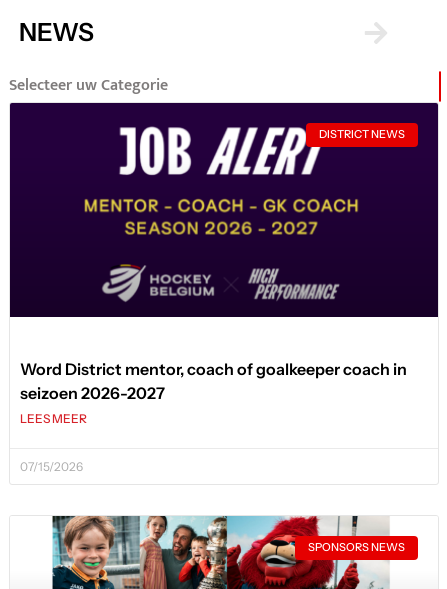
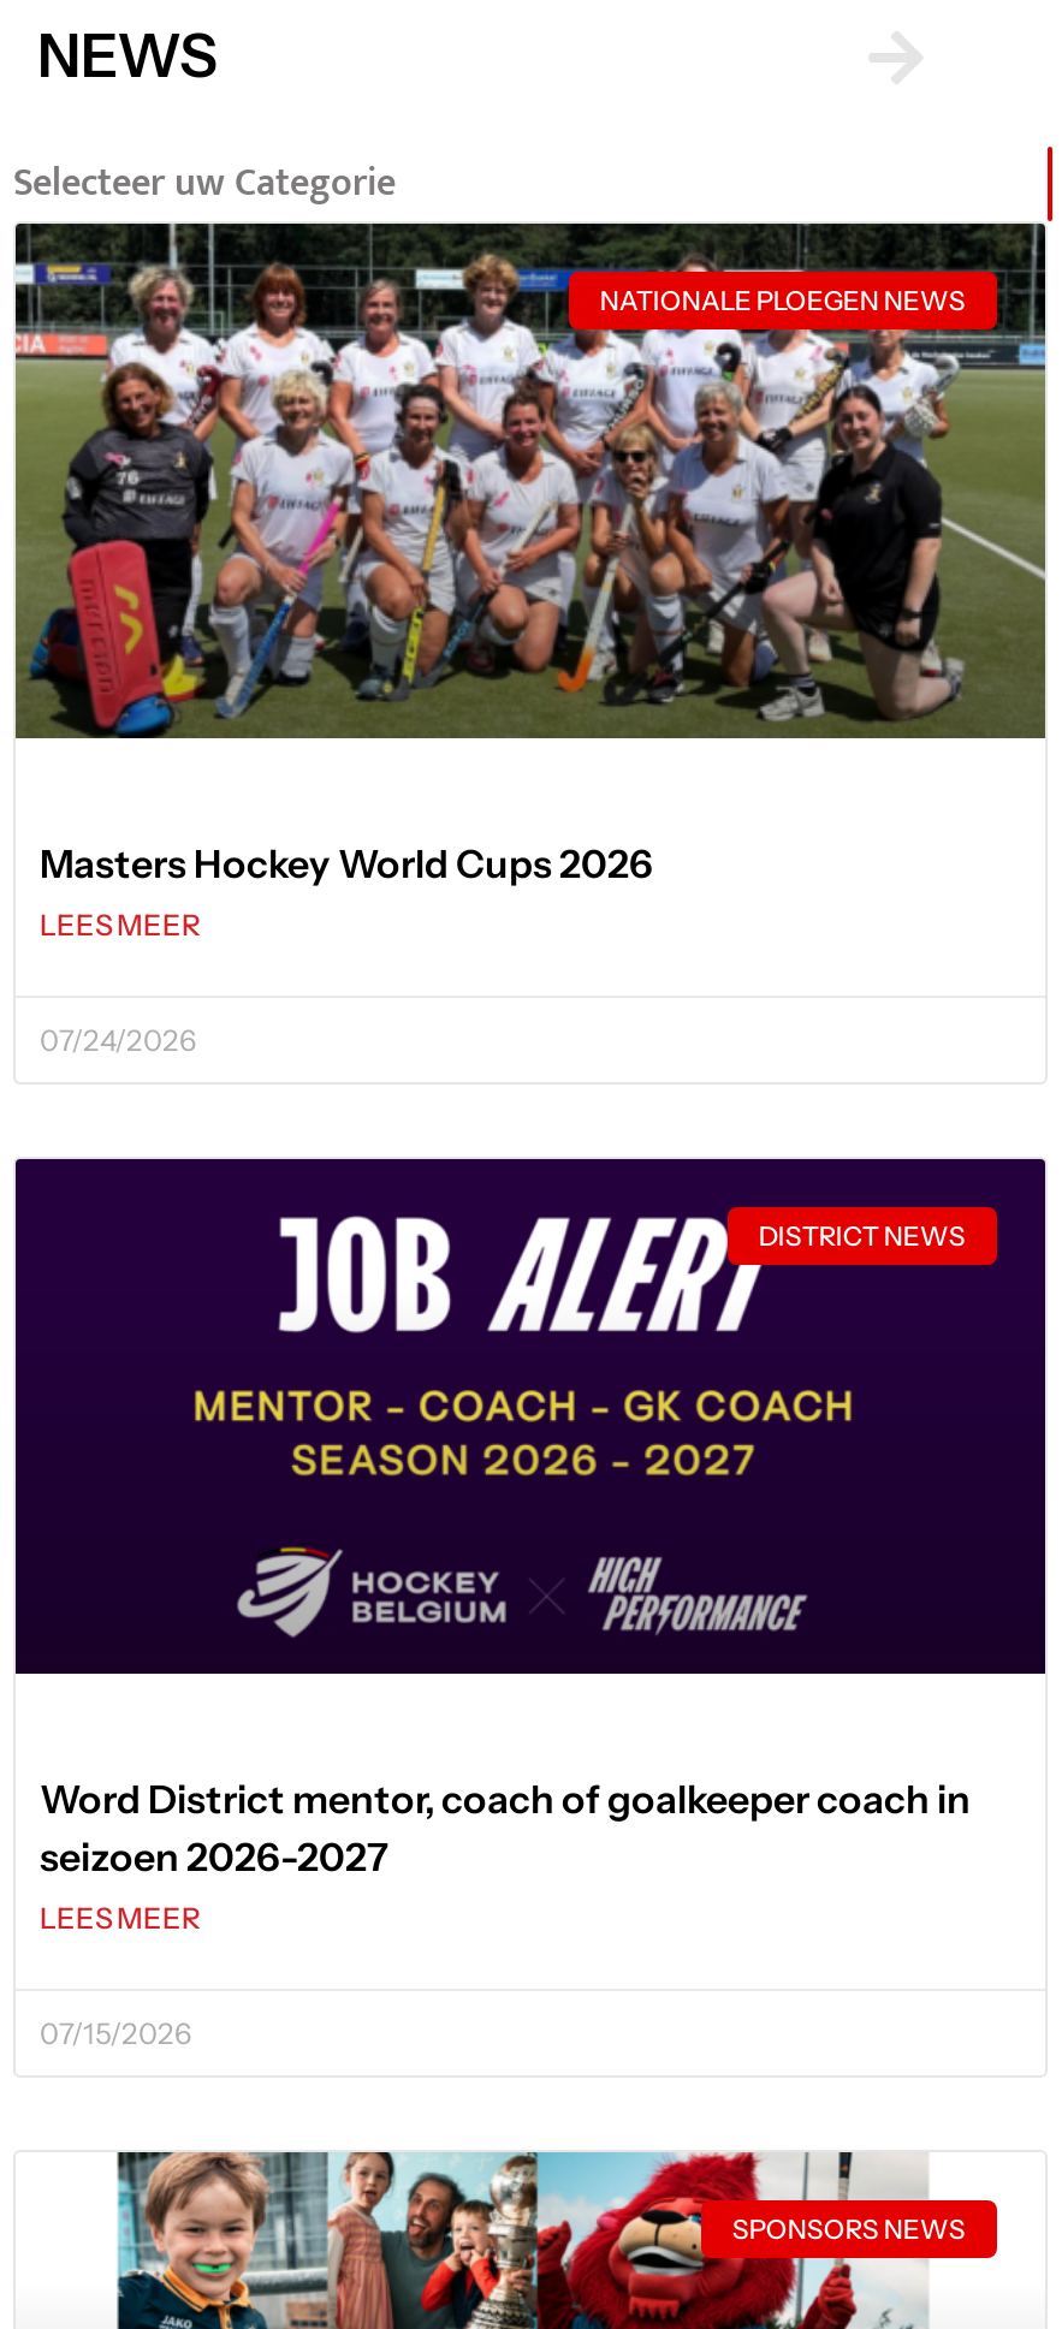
none -> [13,220,1048,742] [image] | NATIONALE PLOEGEN NEWS
none -> [40,840,653,1059] Masters Hockey World Cups 2026 | LEES MEER | 07/24/2026

